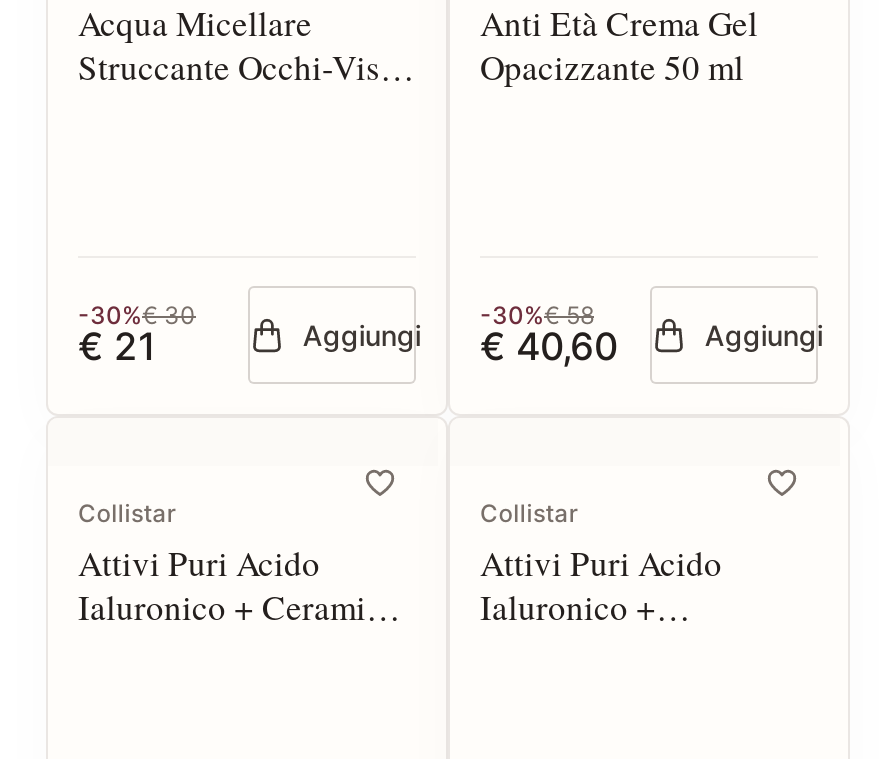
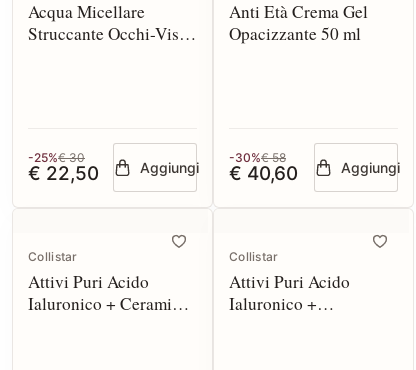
[78,301,196,331] -30%€ 30 -> [28,150,85,165] -25%€ 30
[78,325,156,371] € 21 -> [28,162,99,185] € 22,50

